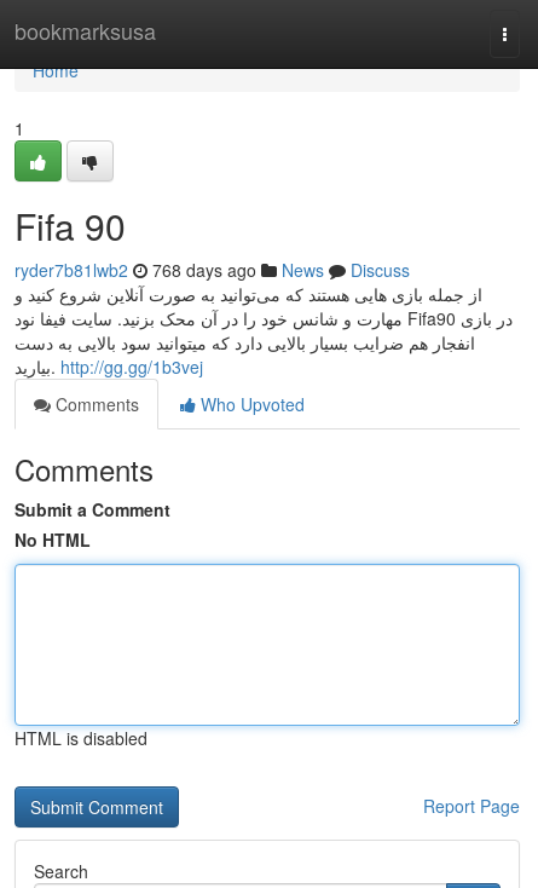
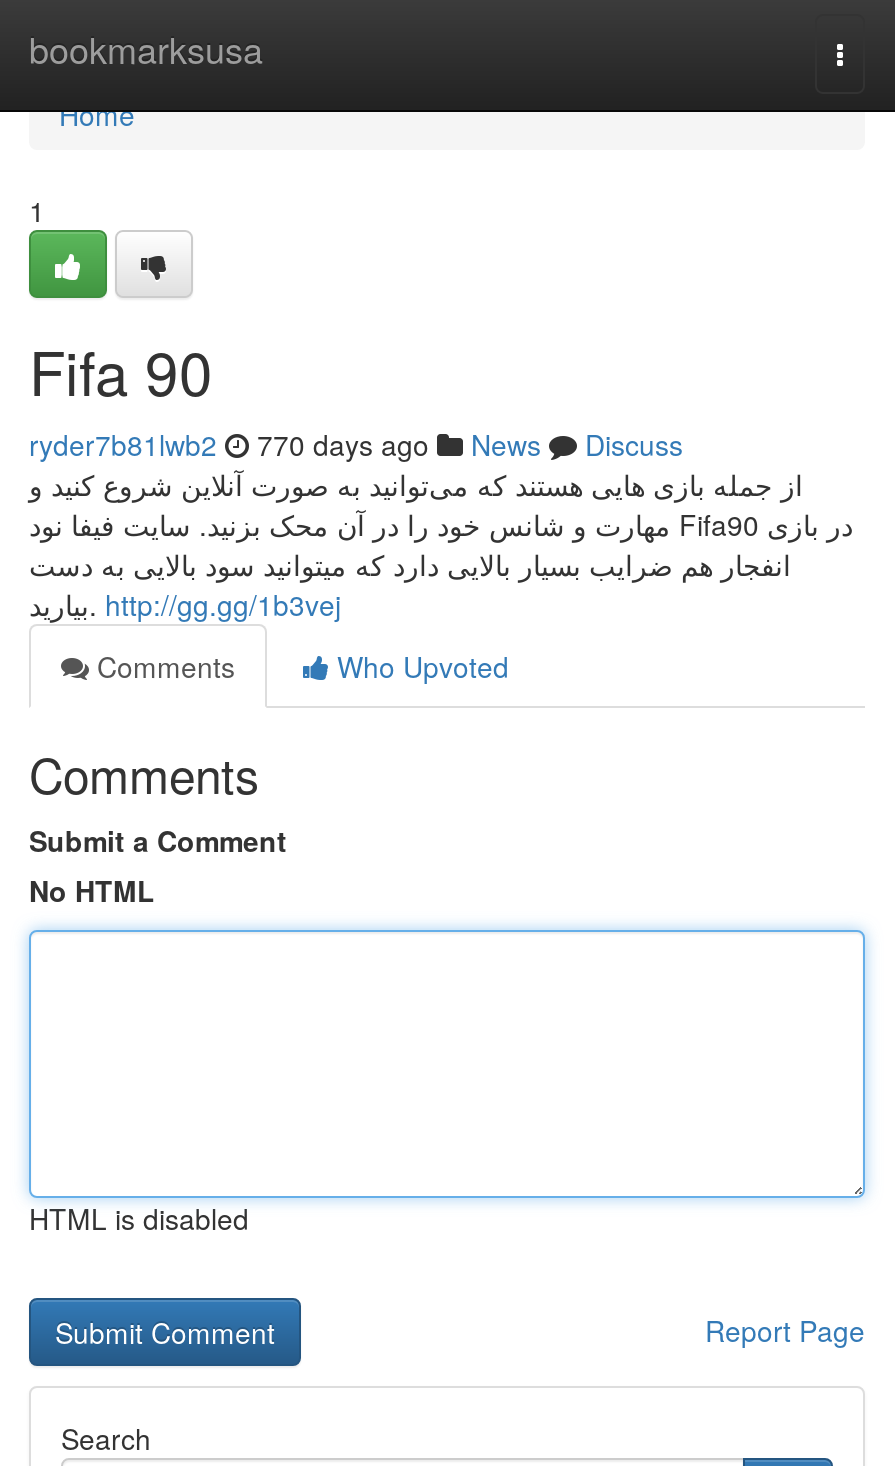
[15,258,410,282] ryder7b81lwb2 768 days ago News Discuss -> [29,424,683,464] ryder7b81lwb2 770 days ago News Discuss

